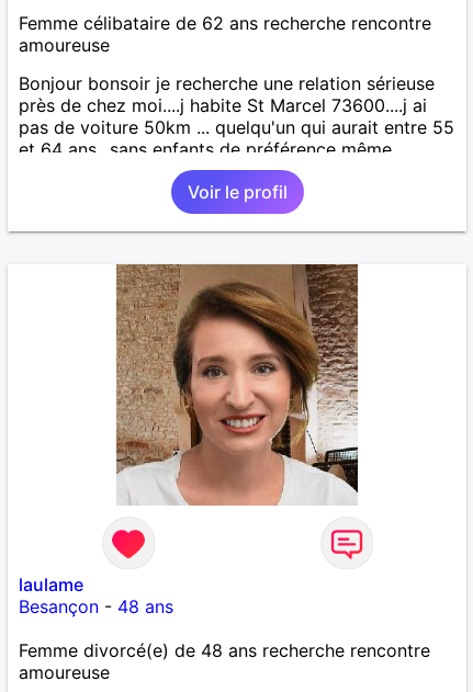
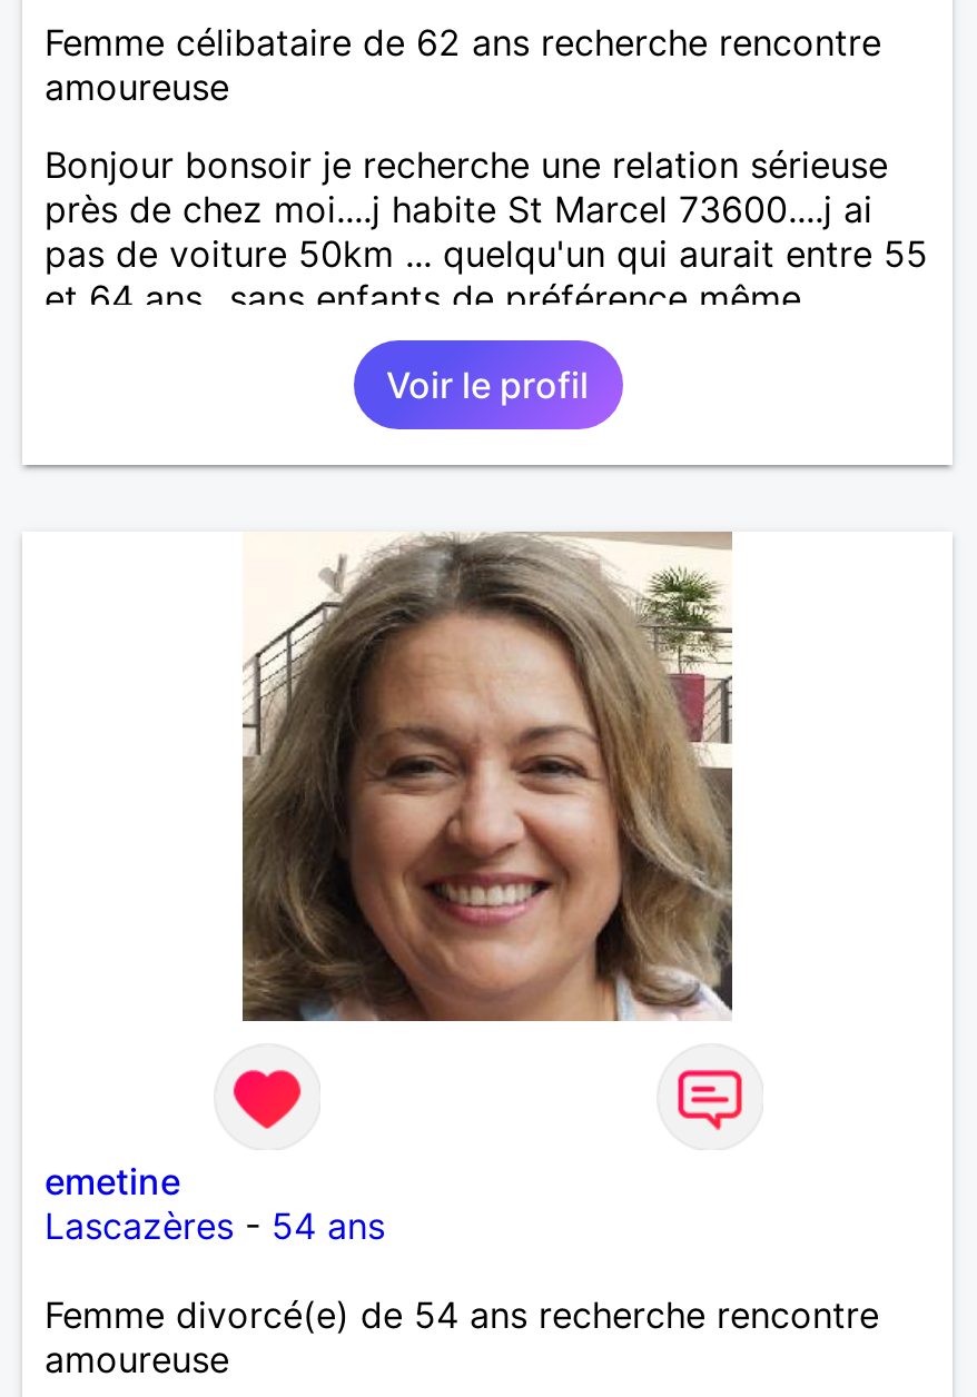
[115,263,359,507] [image] -> [240,532,734,1023] [image]
[19,573,173,617] laulame | Besançon - 48 ans -> [45,1159,385,1248] emetine | Lascazères - 54 ans
[19,639,430,661] Femme divorcé(e) de 48 ans recherche rencontre -> [45,1292,879,1337] Femme divorcé(e) de 54 ans recherche rencontre

